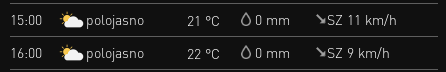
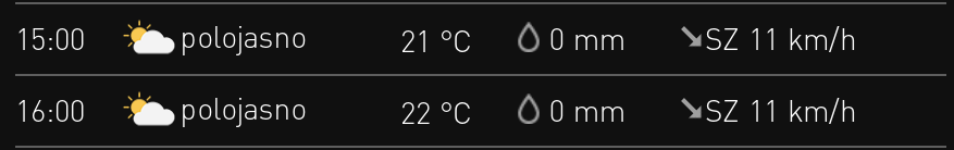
[327,43,390,61] SZ 9 km/h -> [705,88,857,128] SZ 11 km/h

